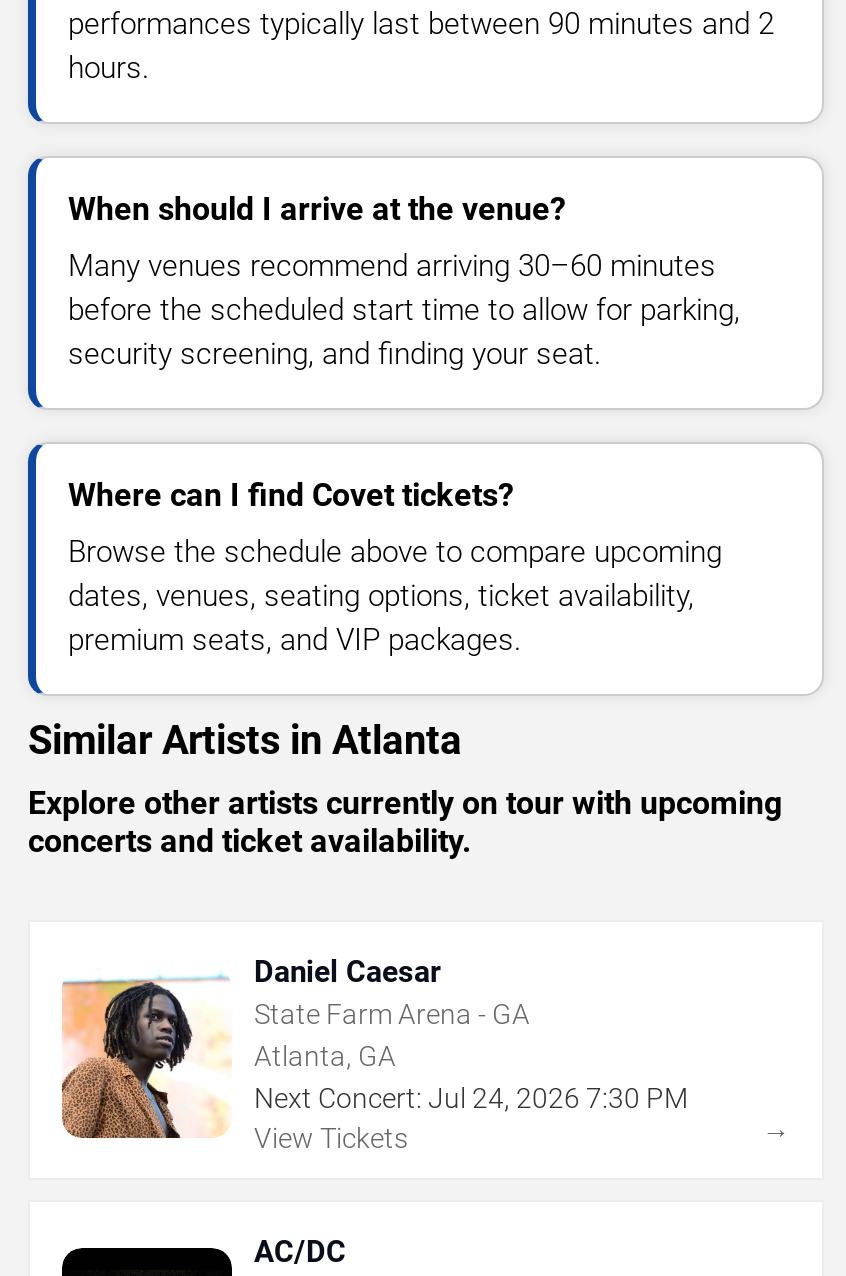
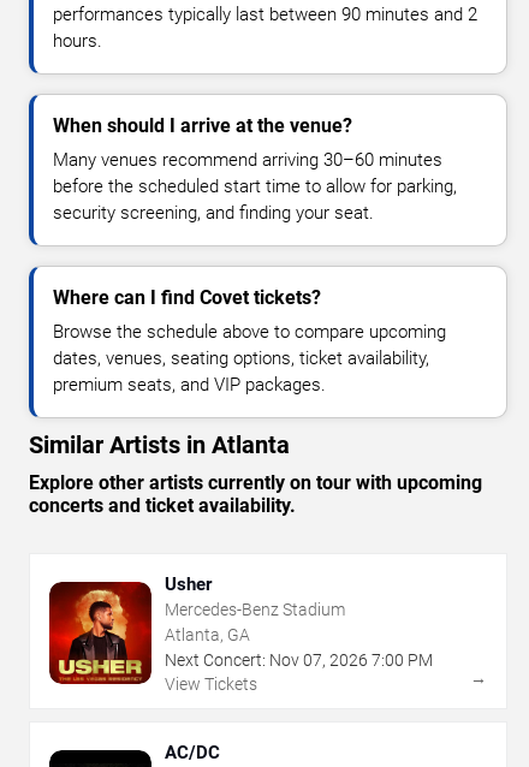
[60,953,530,1140] [image] | Daniel Caesar | State Farm Arena - GA -> [48,573,345,685] [image] | Usher | Mercedes-Benz Stadium
[254,1081,688,1113] Next Concert: Jul 24, 2026 7:30 PM -> [165,650,433,669] Next Concert: Nov 07, 2026 7:00 PM

